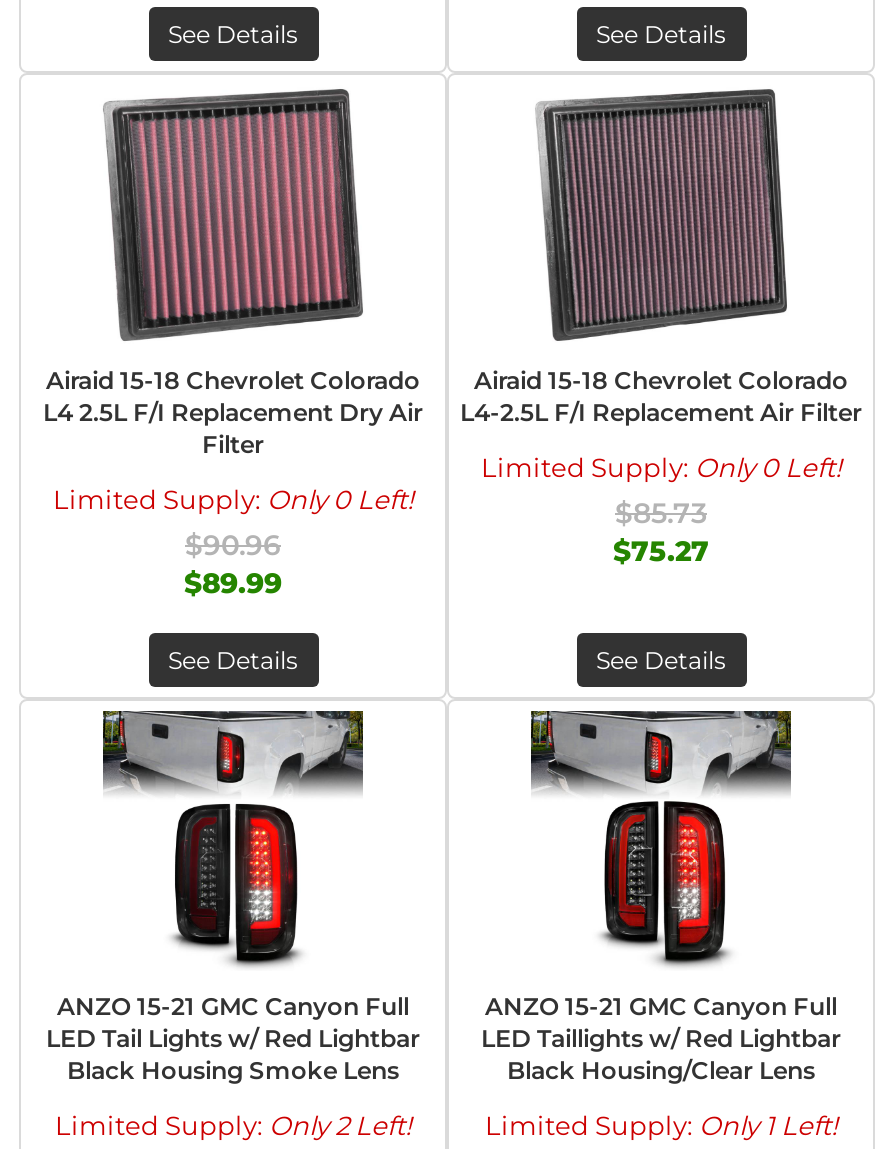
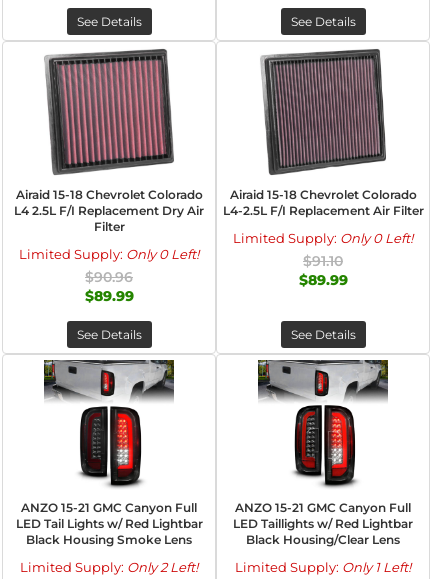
[615,495,707,531] $85.73 -> [303,252,343,270] $91.10
[613,533,709,569] $75.27 -> [298,271,347,289] $89.99

